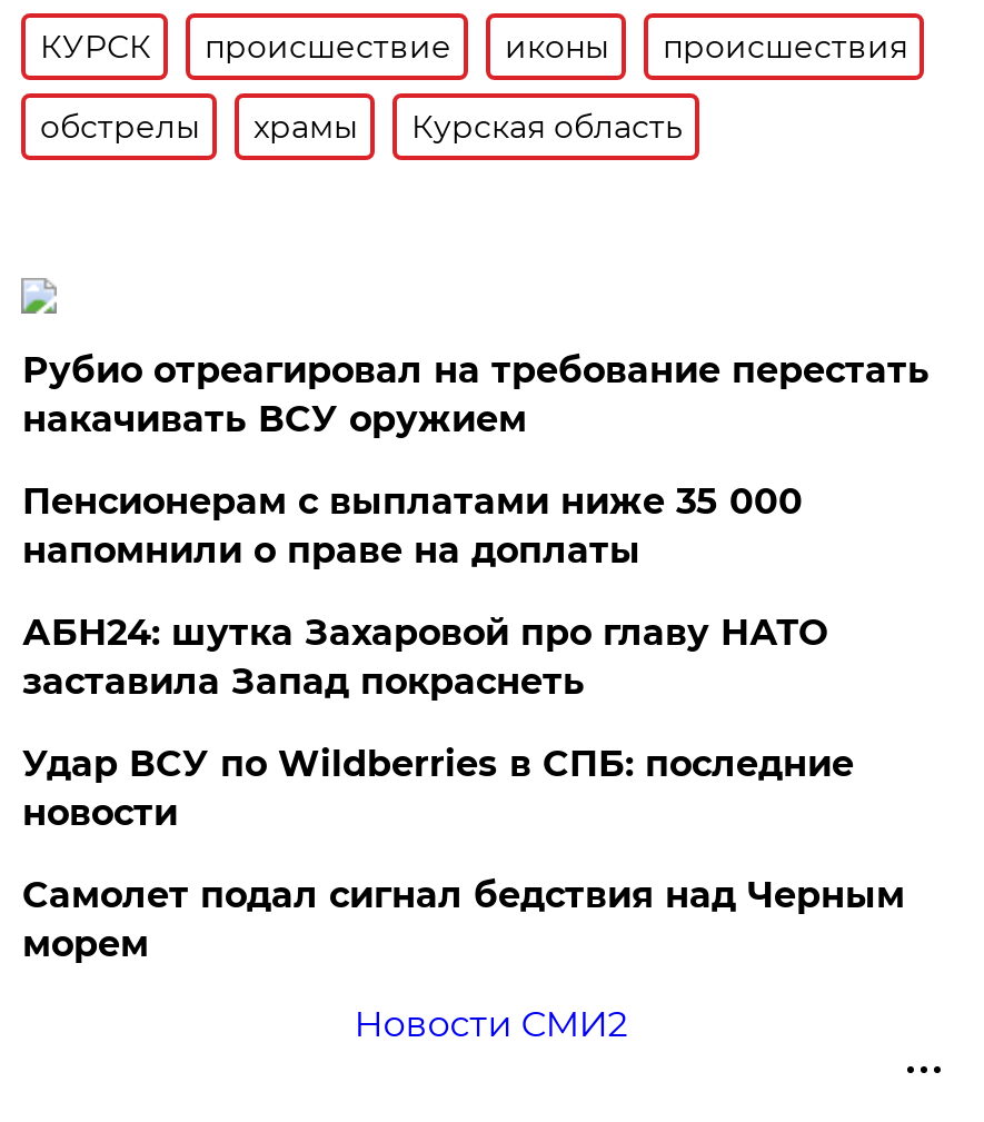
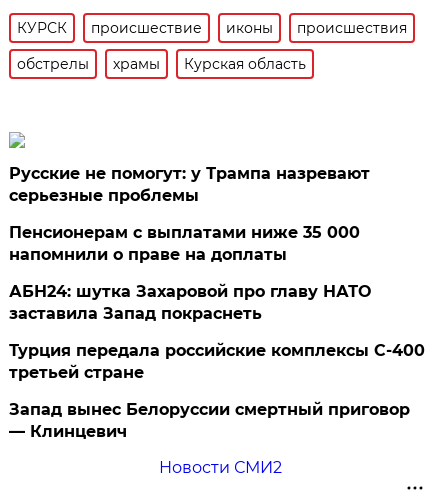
[22,349,929,440] Рубио отреагировал на требование перестать | накачивать ВСУ оружием -> [9,164,370,205] Русские не помогут: у Трампа назревают | серьезные проблемы
[22,743,854,834] Удар ВСУ по Wildberries в СПБ: последние | новости -> [9,341,425,382] Турция передала российские комплексы С-400 | третьей стране
[22,874,905,965] Самолет подал сигнал бедствия над Черным | морем -> [9,400,410,441] Запад вынес Белоруссии смертный приговор | — Клинцевич

